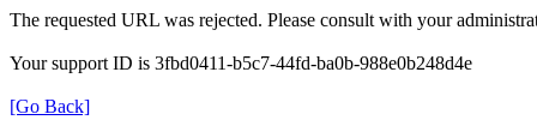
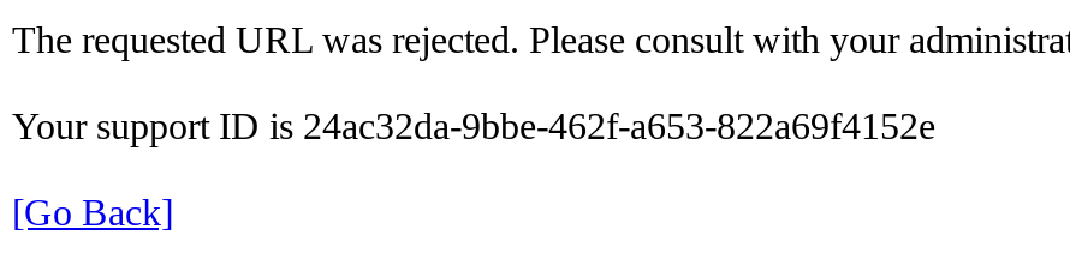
[10,53,472,73] Your support ID is 3fbd0411-b5c7-44fd-ba0b-988e0b248d4e -> [12,106,935,146] Your support ID is 24ac32da-9bbe-462f-a653-822a69f4152e

